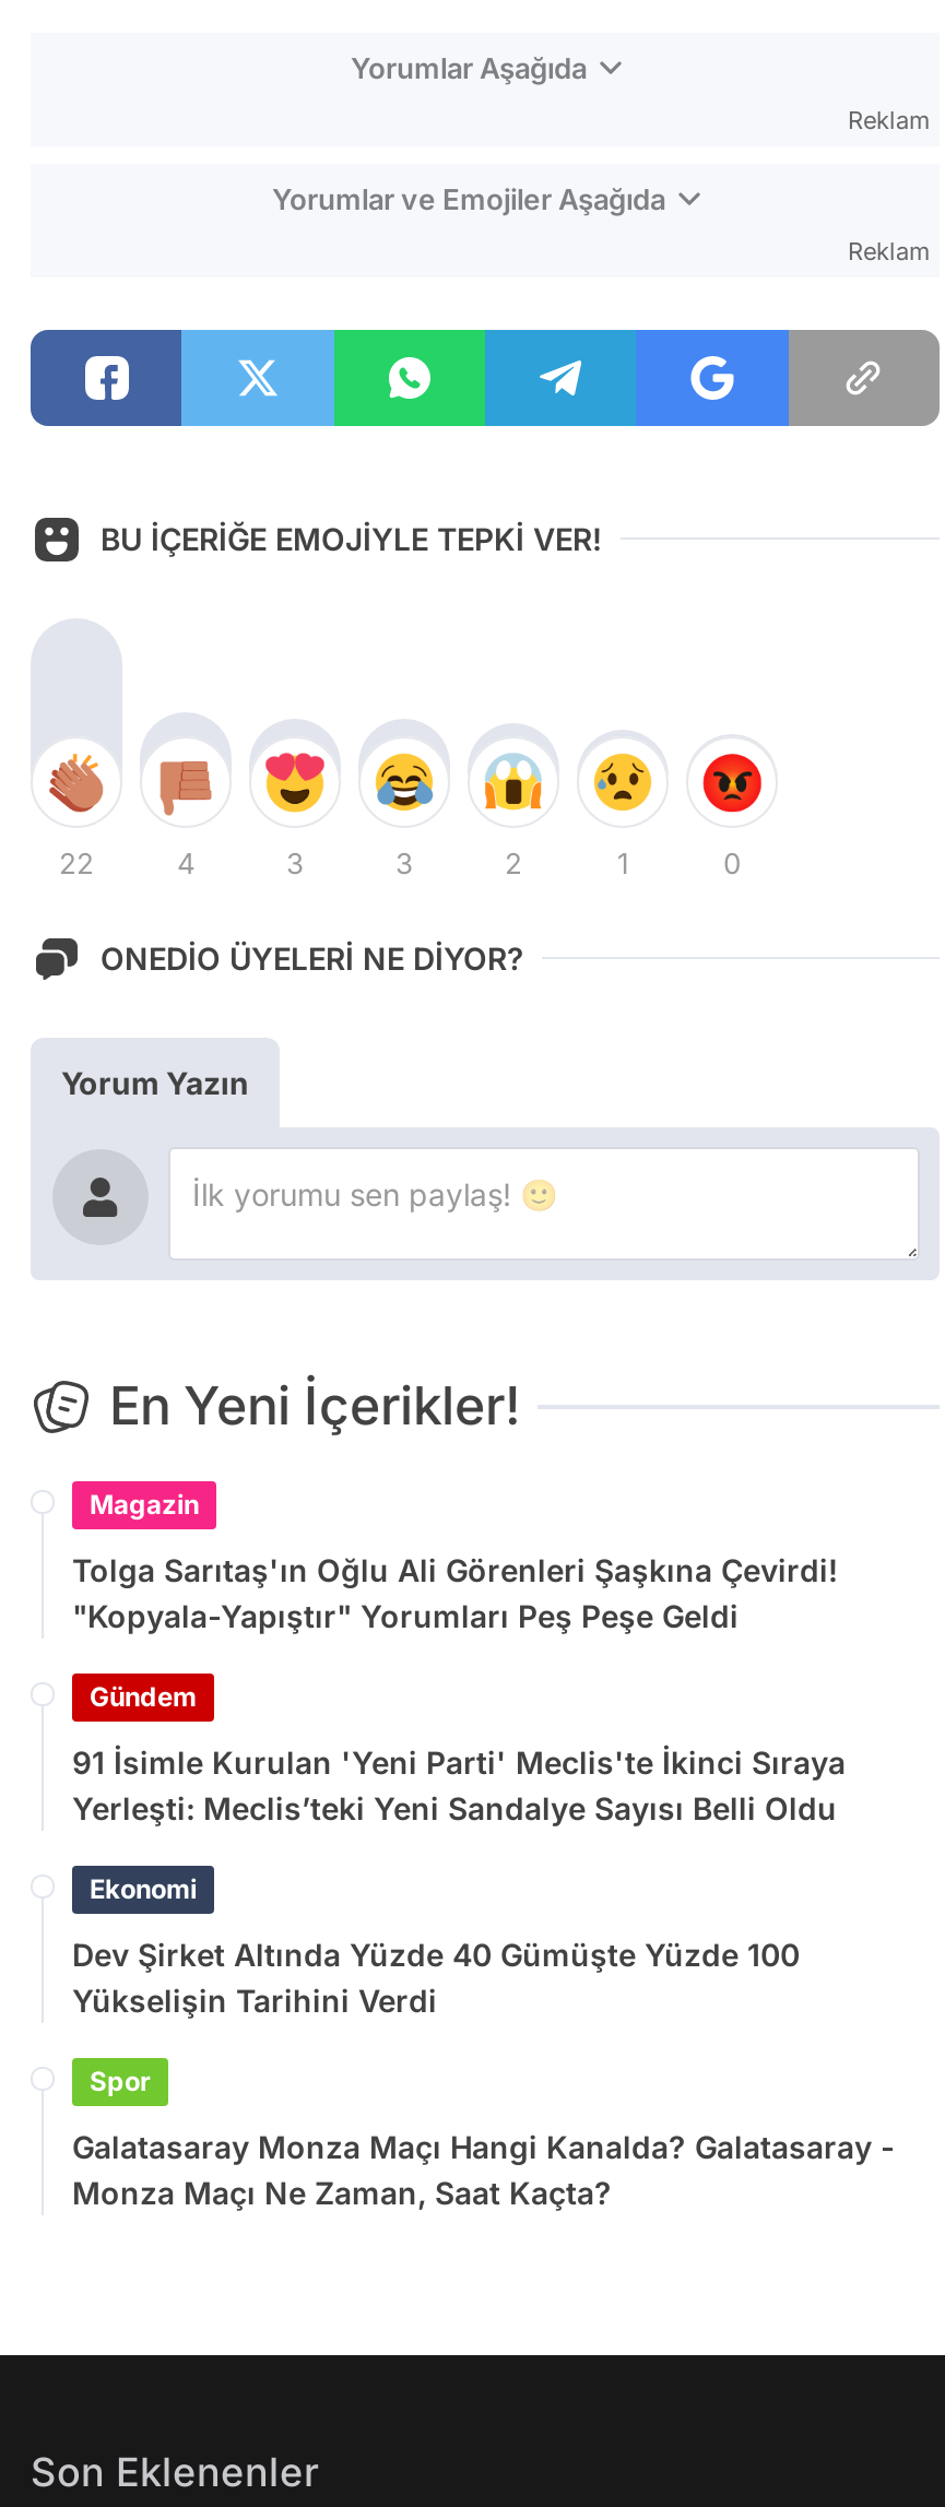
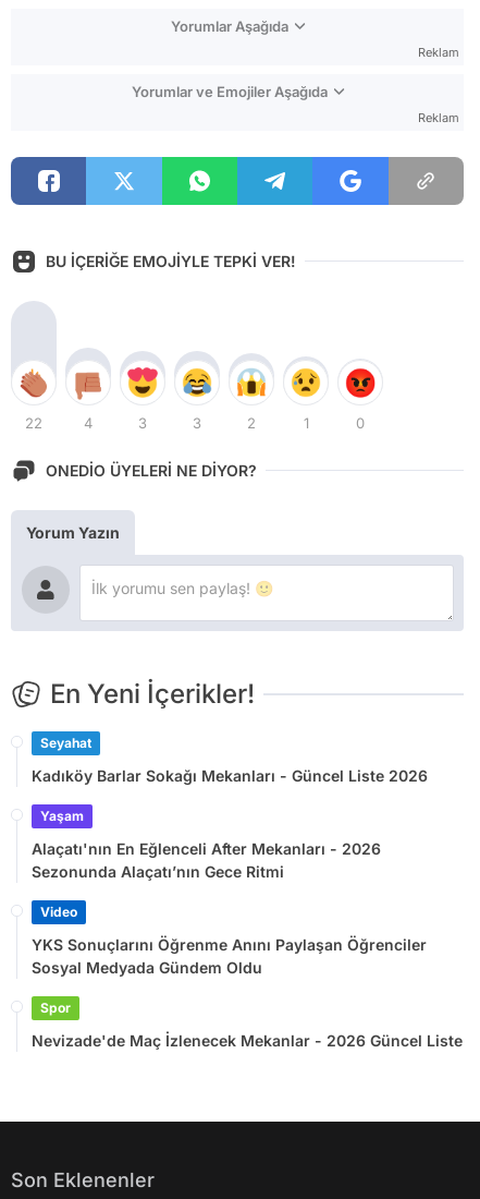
[90,1488,199,1520] Magazin -> [40,735,91,751] Seyahat
[72,1551,839,1634] Tolga Sarıtaş'ın Oğlu Ali Görenleri Şaşkına Çevirdi! | "Kopyala-Yapıştır" Yorumları Peş Peşe Geldi -> [32,766,428,785] Kadıköy Barlar Sokağı Mekanları - Güncel Liste 2026
[90,1680,197,1713] Gündem -> [40,808,84,824] Yaşam
[72,1743,846,1826] 91 İsimle Kurulan 'Yeni Parti' Meclis'te İkinci Sıraya | Yerleşti: Meclis’teki Yeni Sandalye Sayısı Belli Oldu -> [32,839,381,881] Alaçatı'nın En Eğlenceli After Mekanları - 2026 | Sezonunda Alaçatı’nın Gece Ritmi
[90,1872,197,1905] Ekonomi -> [40,904,77,920] Video
[72,1935,800,2018] Dev Şirket Altında Yüzde 40 Gümüşte Yüzde 100 | Yükselişin Tarihini Verdi -> [32,935,427,977] YKS Sonuçlarını Öğrenme Anını Paylaşan Öğrenciler | Sosyal Medyada Gündem Oldu
[72,2128,896,2211] Galatasaray Monza Maçı Hangi Kanalda? Galatasaray - | Monza Maçı Ne Zaman, Saat Kaçta? -> [32,1031,463,1050] Nevizade'de Maç İzlenecek Mekanlar - 2026 Güncel Liste

